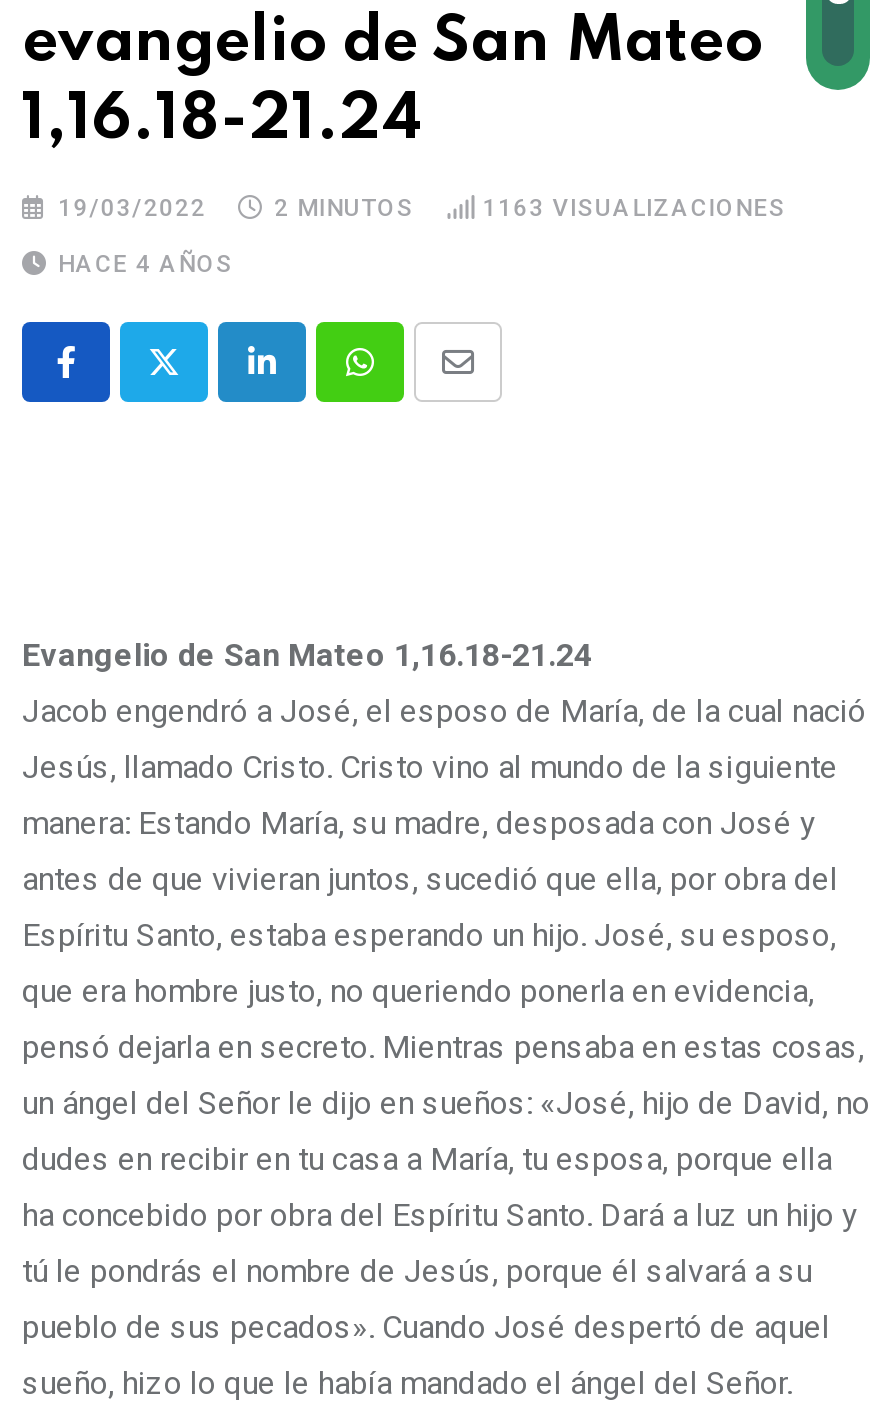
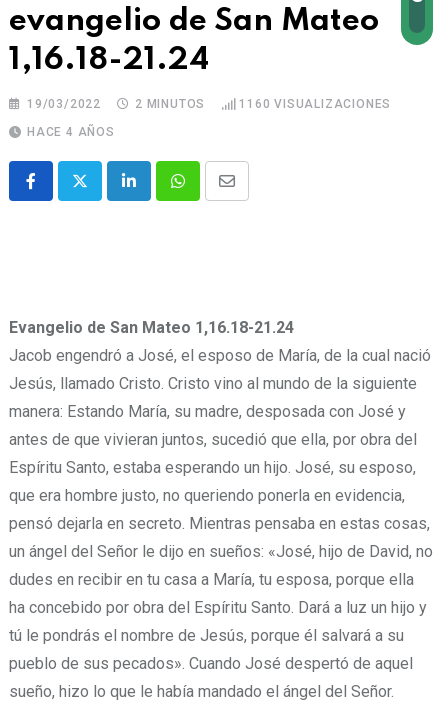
[482,194,786,222] 1163 VISUALIZACIONES -> [239,97,391,111] 1160 VISUALIZACIONES

